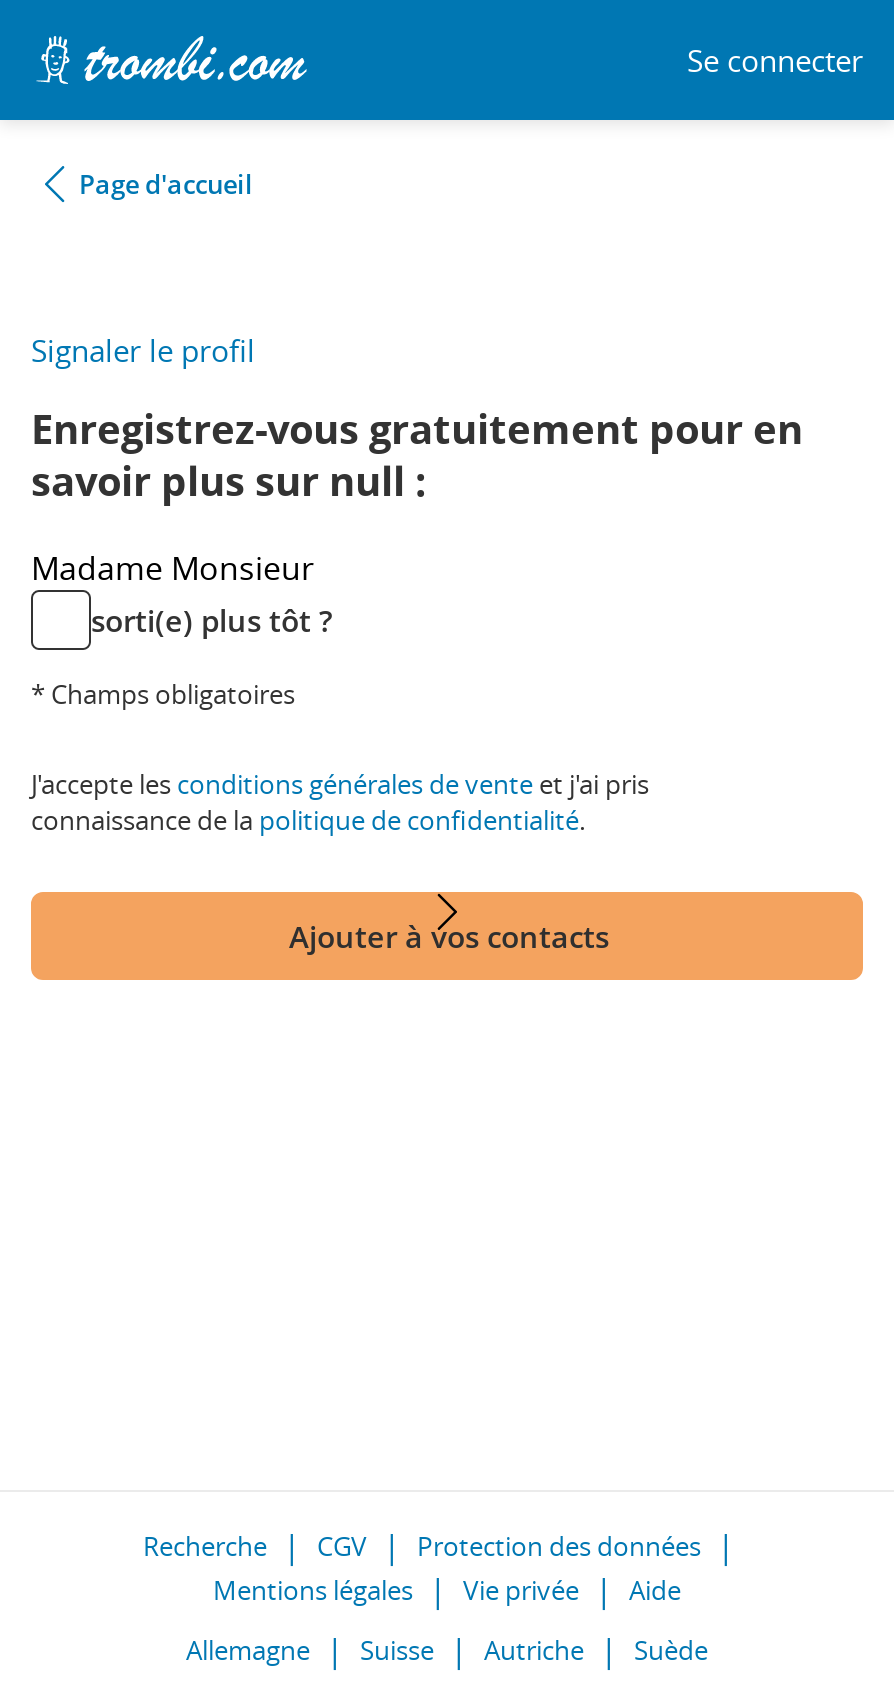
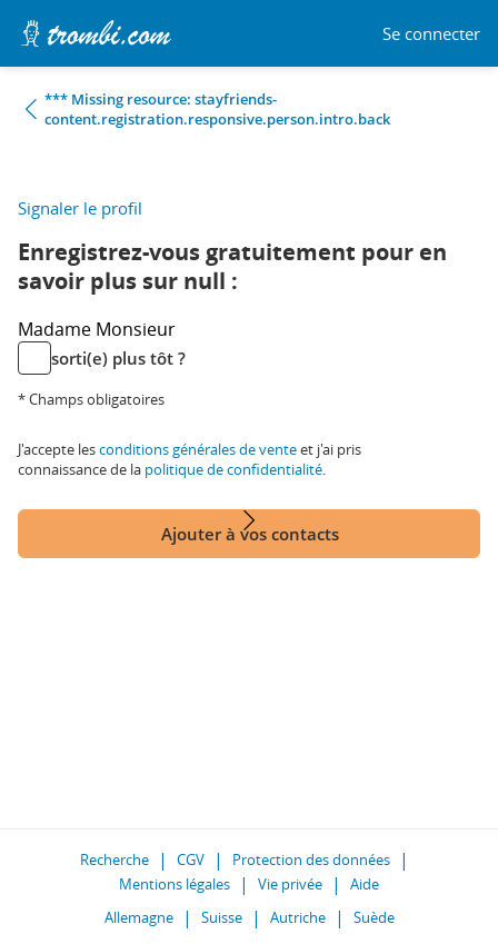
[79,166,253,202] Page d'accueil -> [44,89,390,129] *** Missing resource: stayfriends- | content.registration.responsive.person.intro.back

